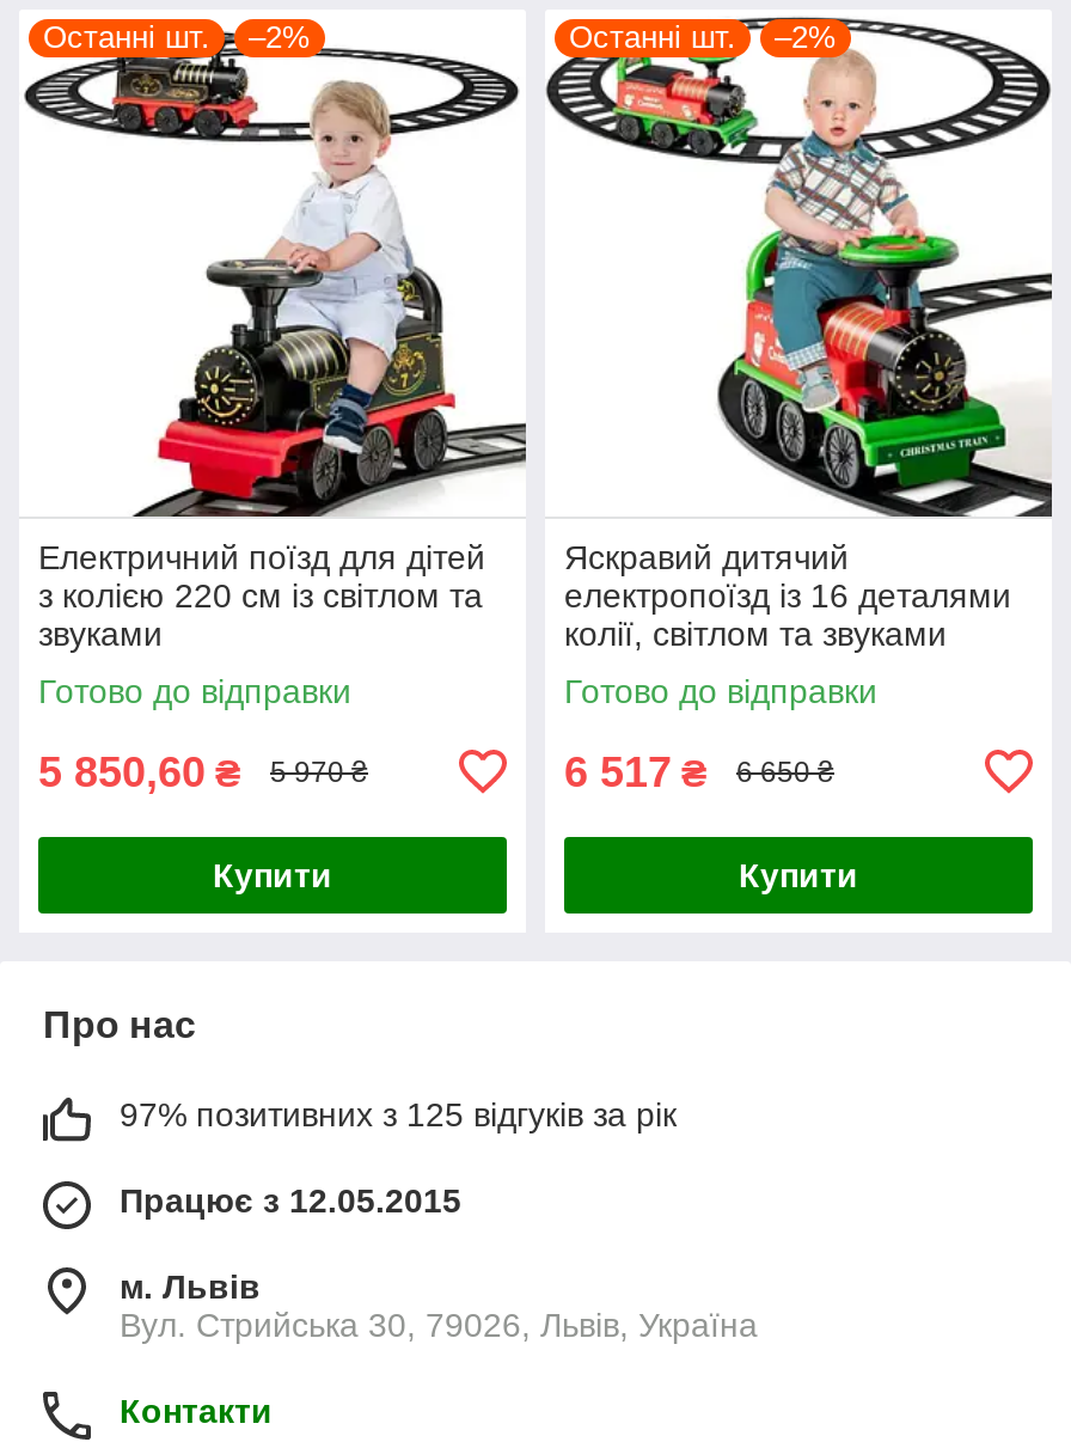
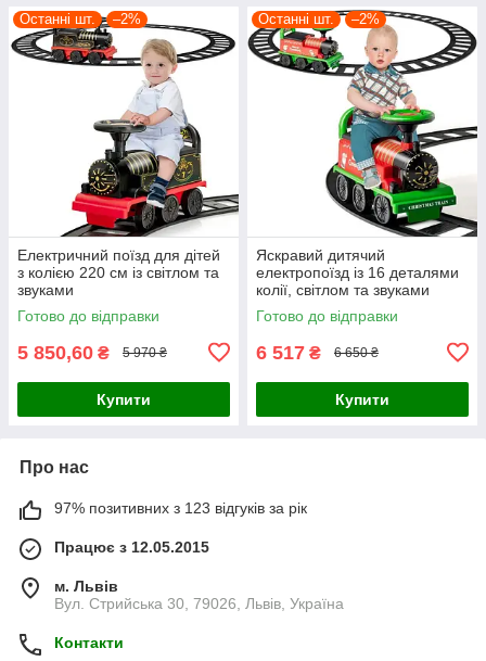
[120,1094,677,1133] 97% позитивних з 125 відгуків за рік -> [54,499,307,516] 97% позитивних з 123 відгуків за рік

